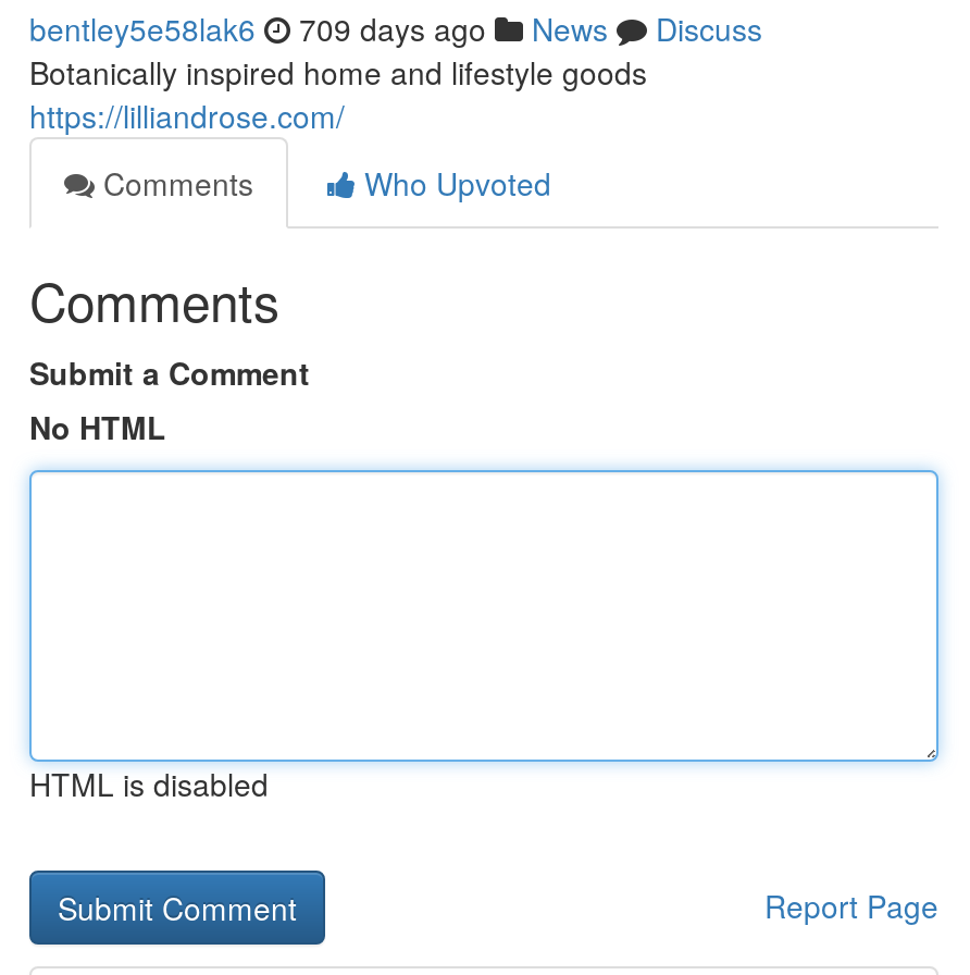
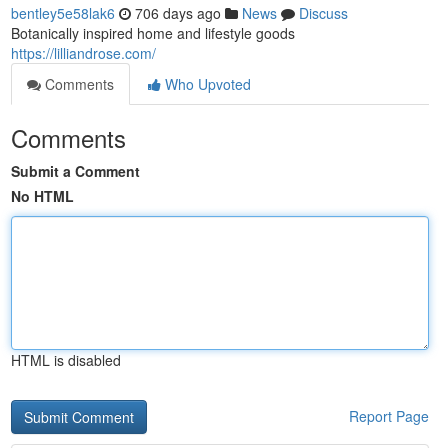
[29,7,762,50] bentley5e58lak6 709 days ago News Discuss -> [11,3,348,23] bentley5e58lak6 706 days ago News Discuss

